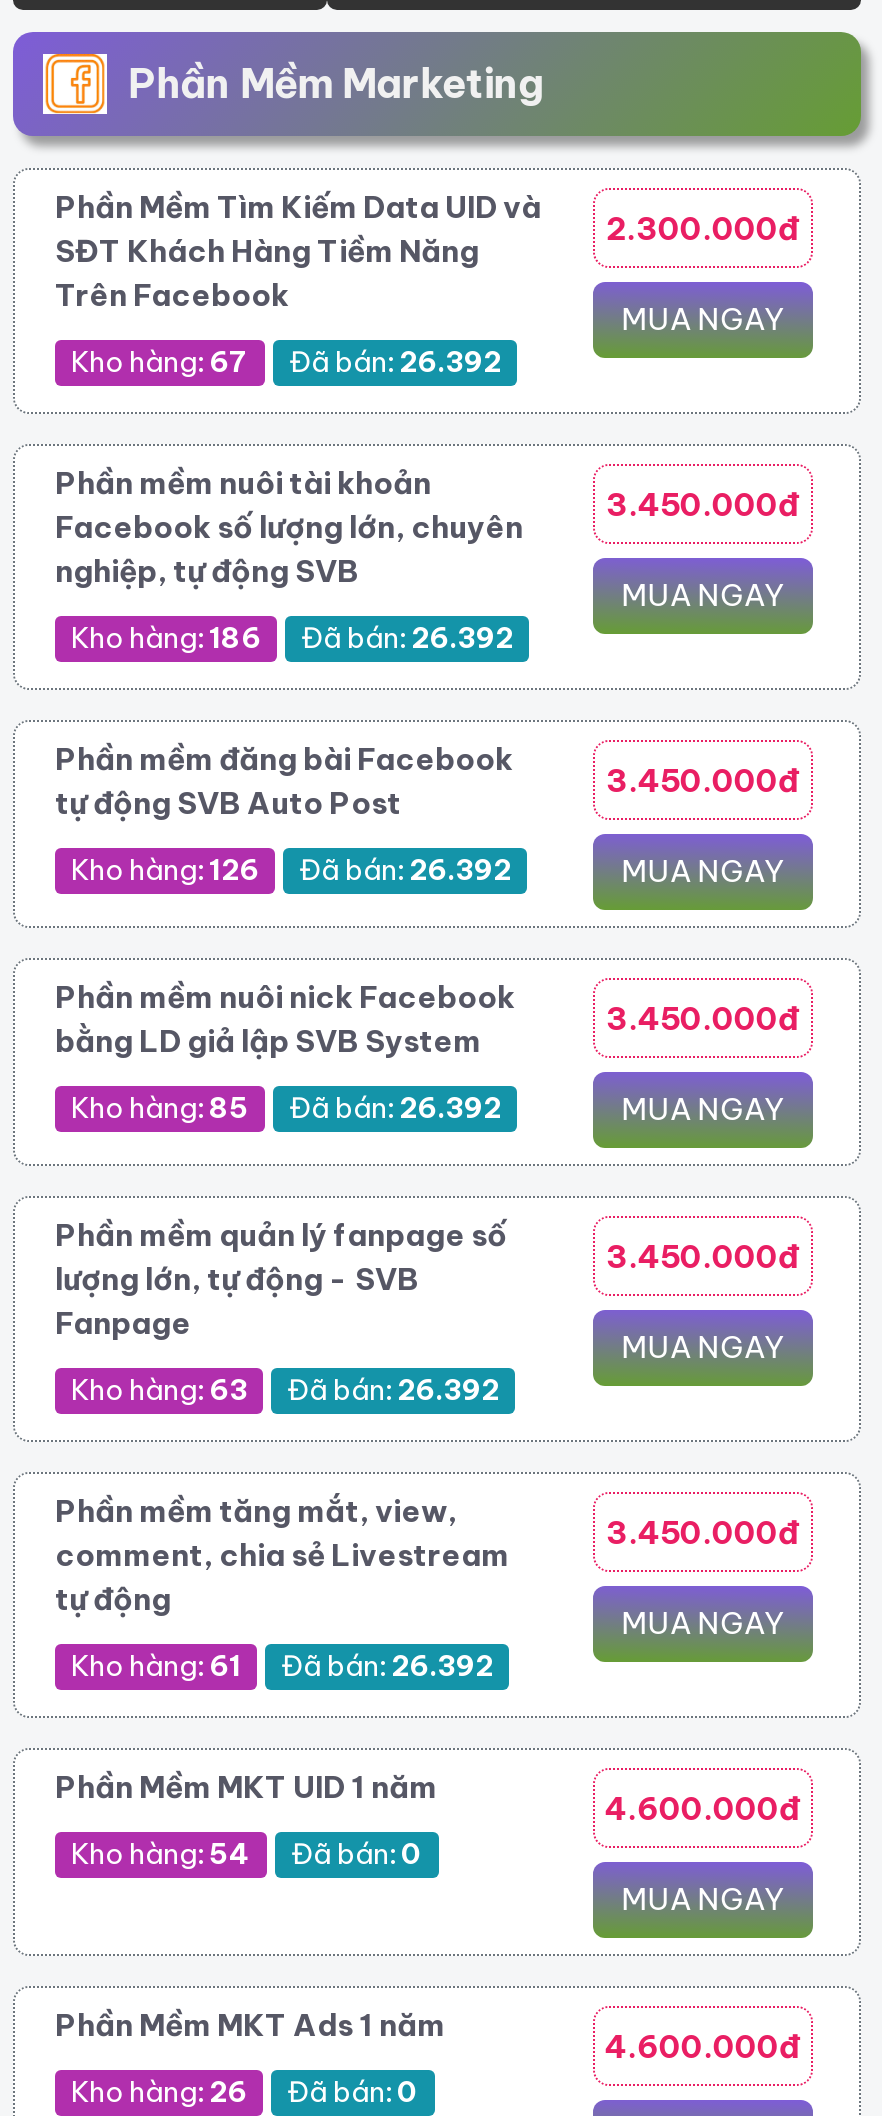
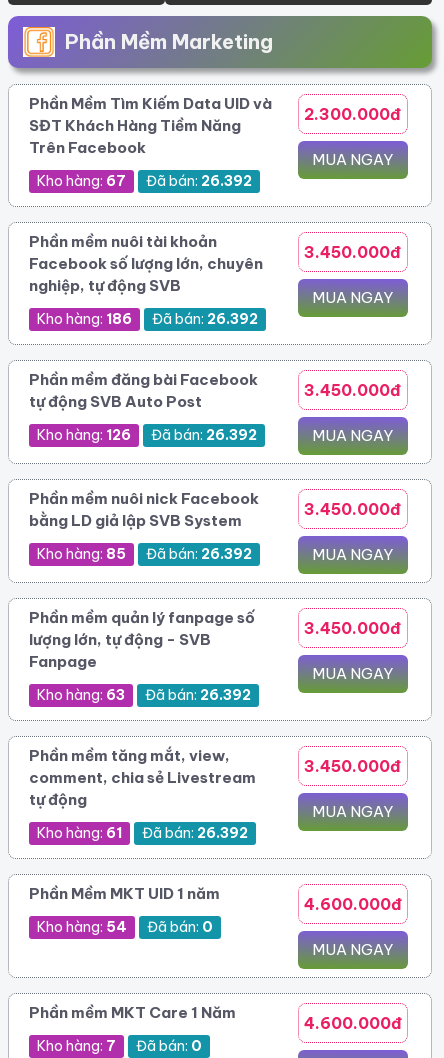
[55,2007,445,2045] Phần Mềm MKT Ads 1 năm -> [29,1003,236,1022] Phần mềm MKT Care 1 Năm
[71,2075,419,2111] Kho hàng: 26 Đã bán: 0 -> [37,1037,202,1055] Kho hàng: 7 Đã bán: 0

